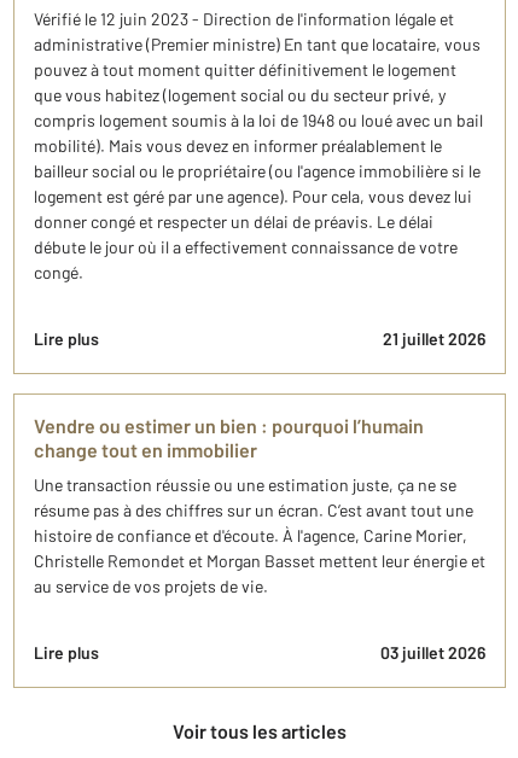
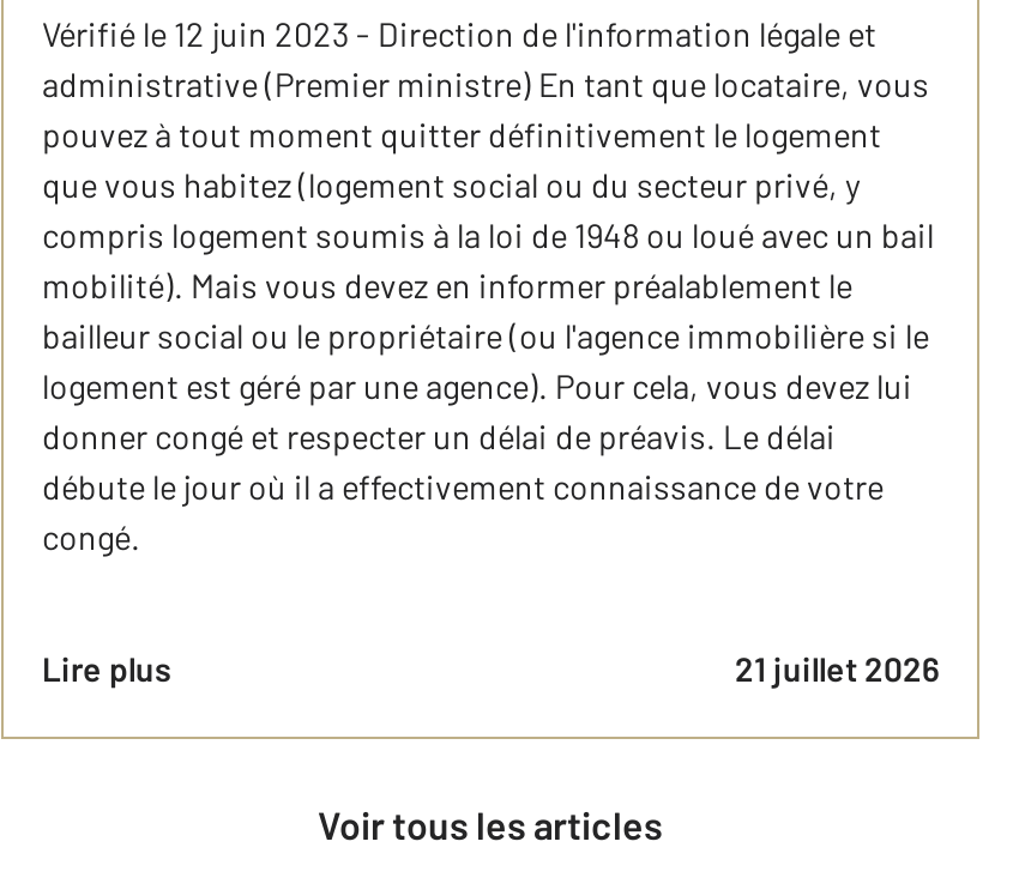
[34,414,485,662] Vendre ou estimer un bien : pourquoi l’humain | change tout en immobilier | Une transaction réussie ou une estimation juste, ça ne se | résume pas à des chiffres sur un écran. C’est avant tout une | histoire de confiance et d'écoute. À l'agence, Carine Morier, | Christelle Remondet et Morgan Basset mettent leur énergie et | au service de vos projets de vie. | Lire plus | 03 juillet 2026 -> none

